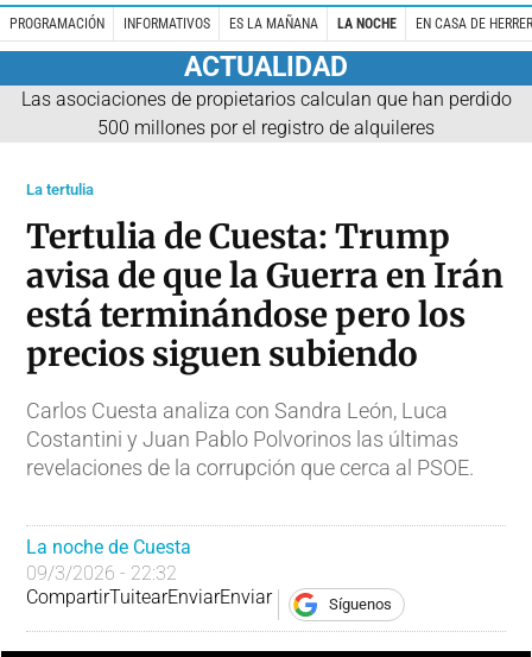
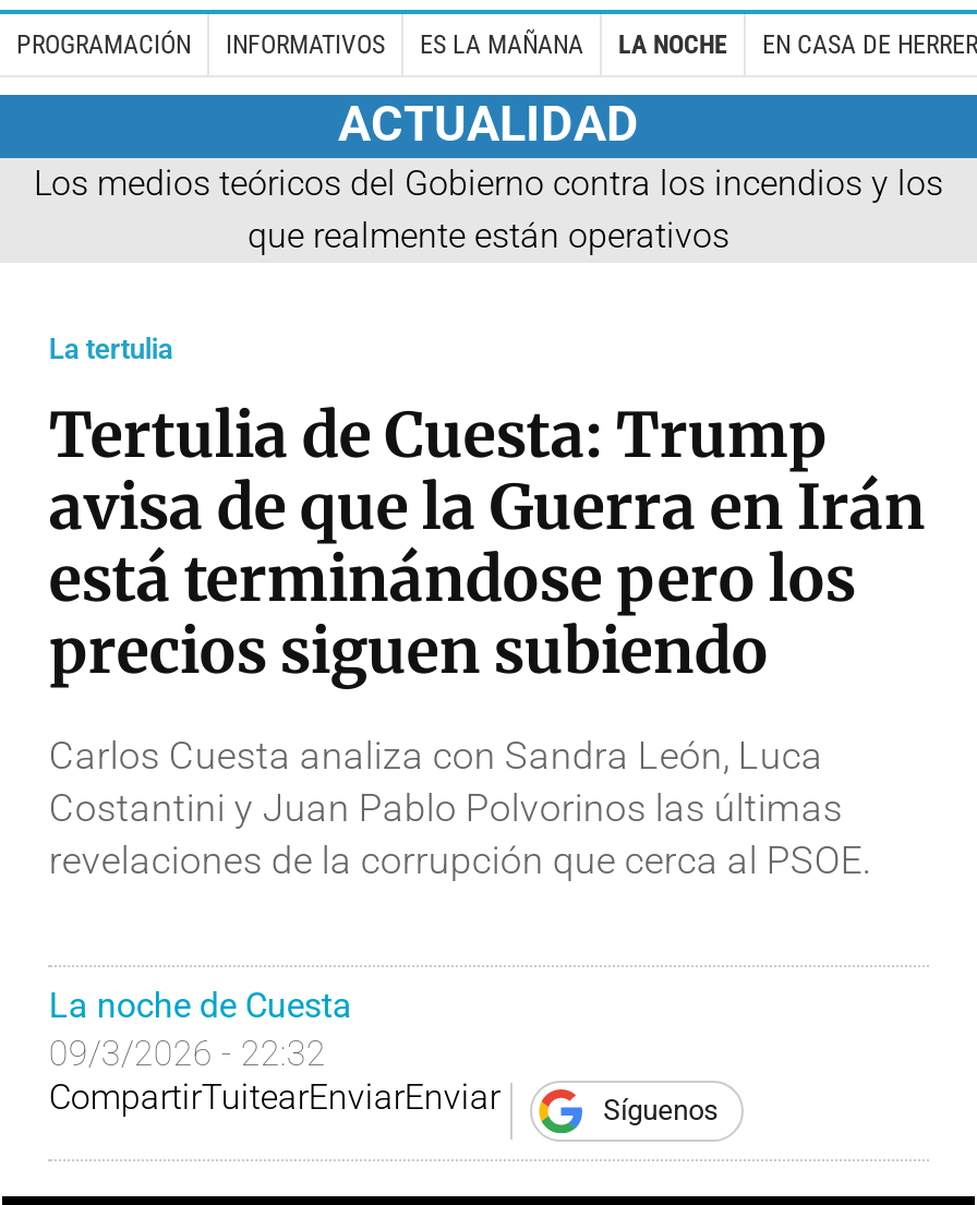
[21,87,511,139] Las asociaciones de propietarios calculan que han perdido | 500 millones por el registro de alquileres -> [34,162,943,255] Los medios teóricos del Gobierno contra los incendios y los | que realmente están operativos

